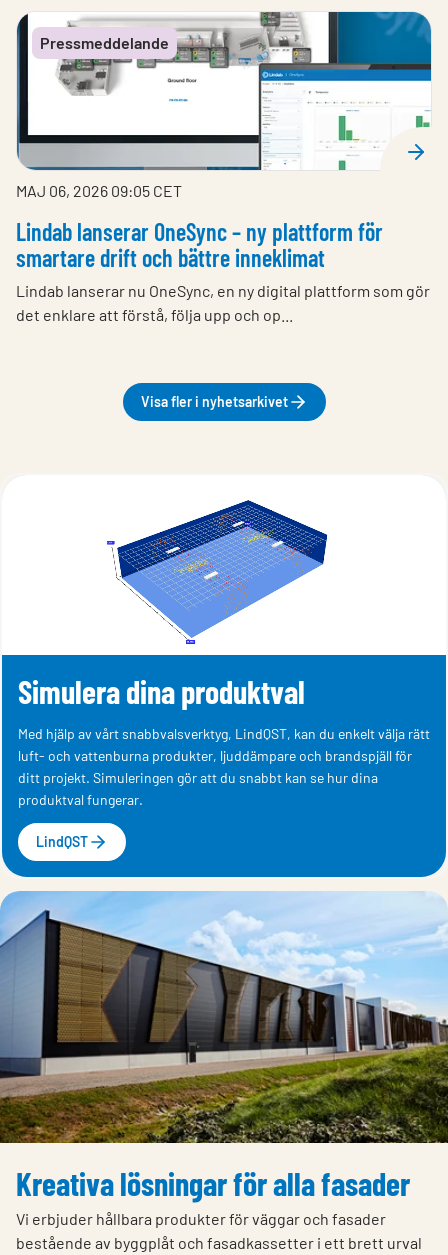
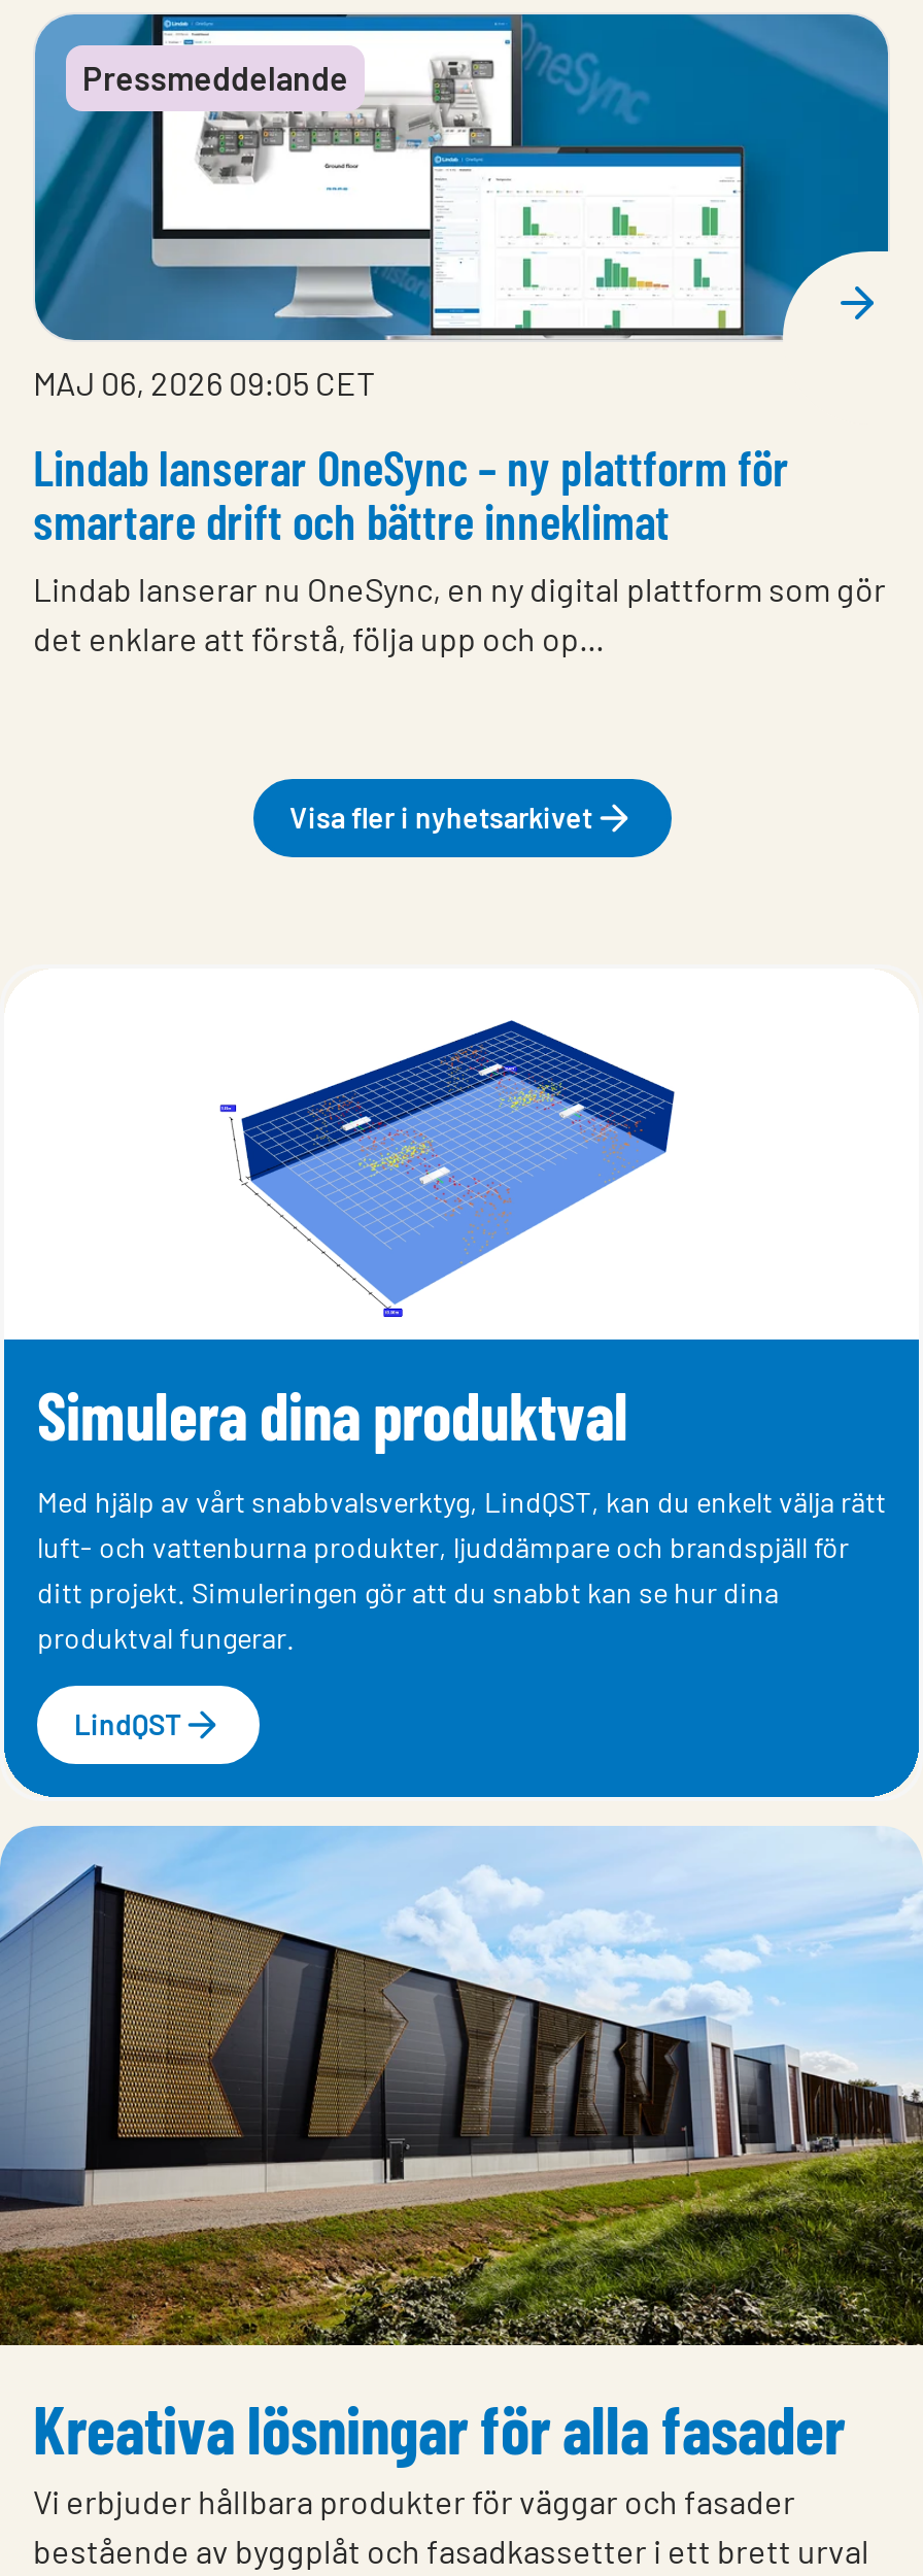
[17,11,431,171] [image] -> [35,12,890,342] [image]

